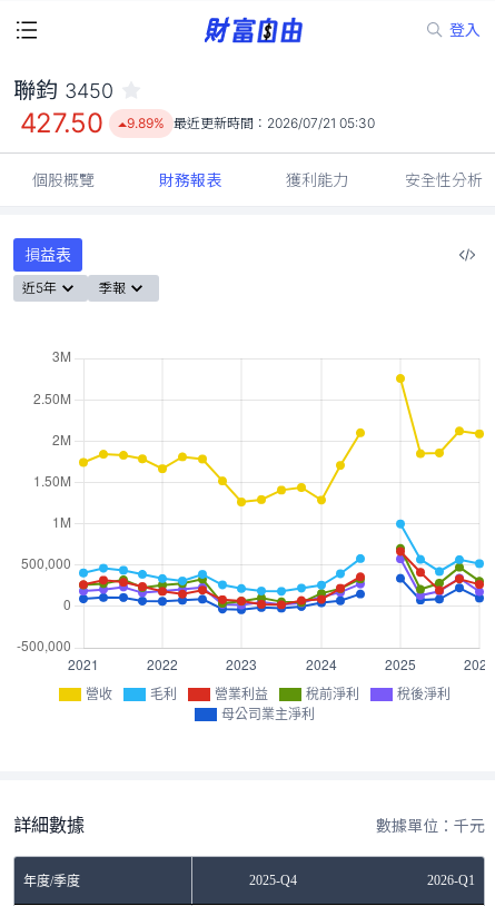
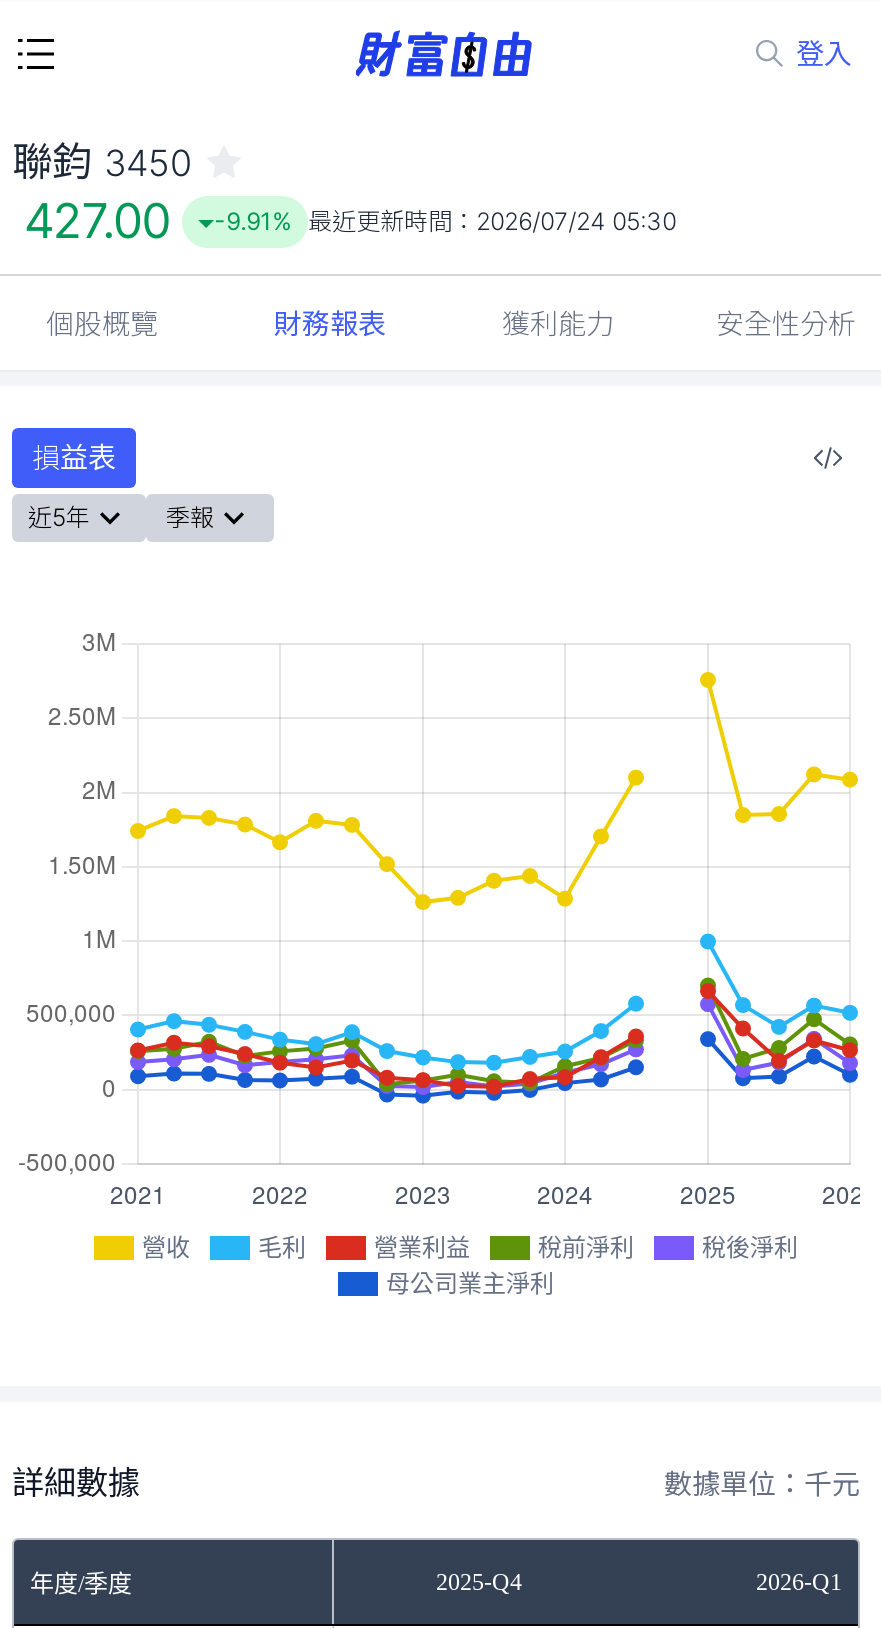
[20,107,103,139] 427.50 -> [24,192,170,250] 427.00
[127,115,375,131] 9.89% 最近更新時間：2026/07/21 05:30 -> [214,206,676,236] -9.91% 最近更新時間：2026/07/24 05:30

